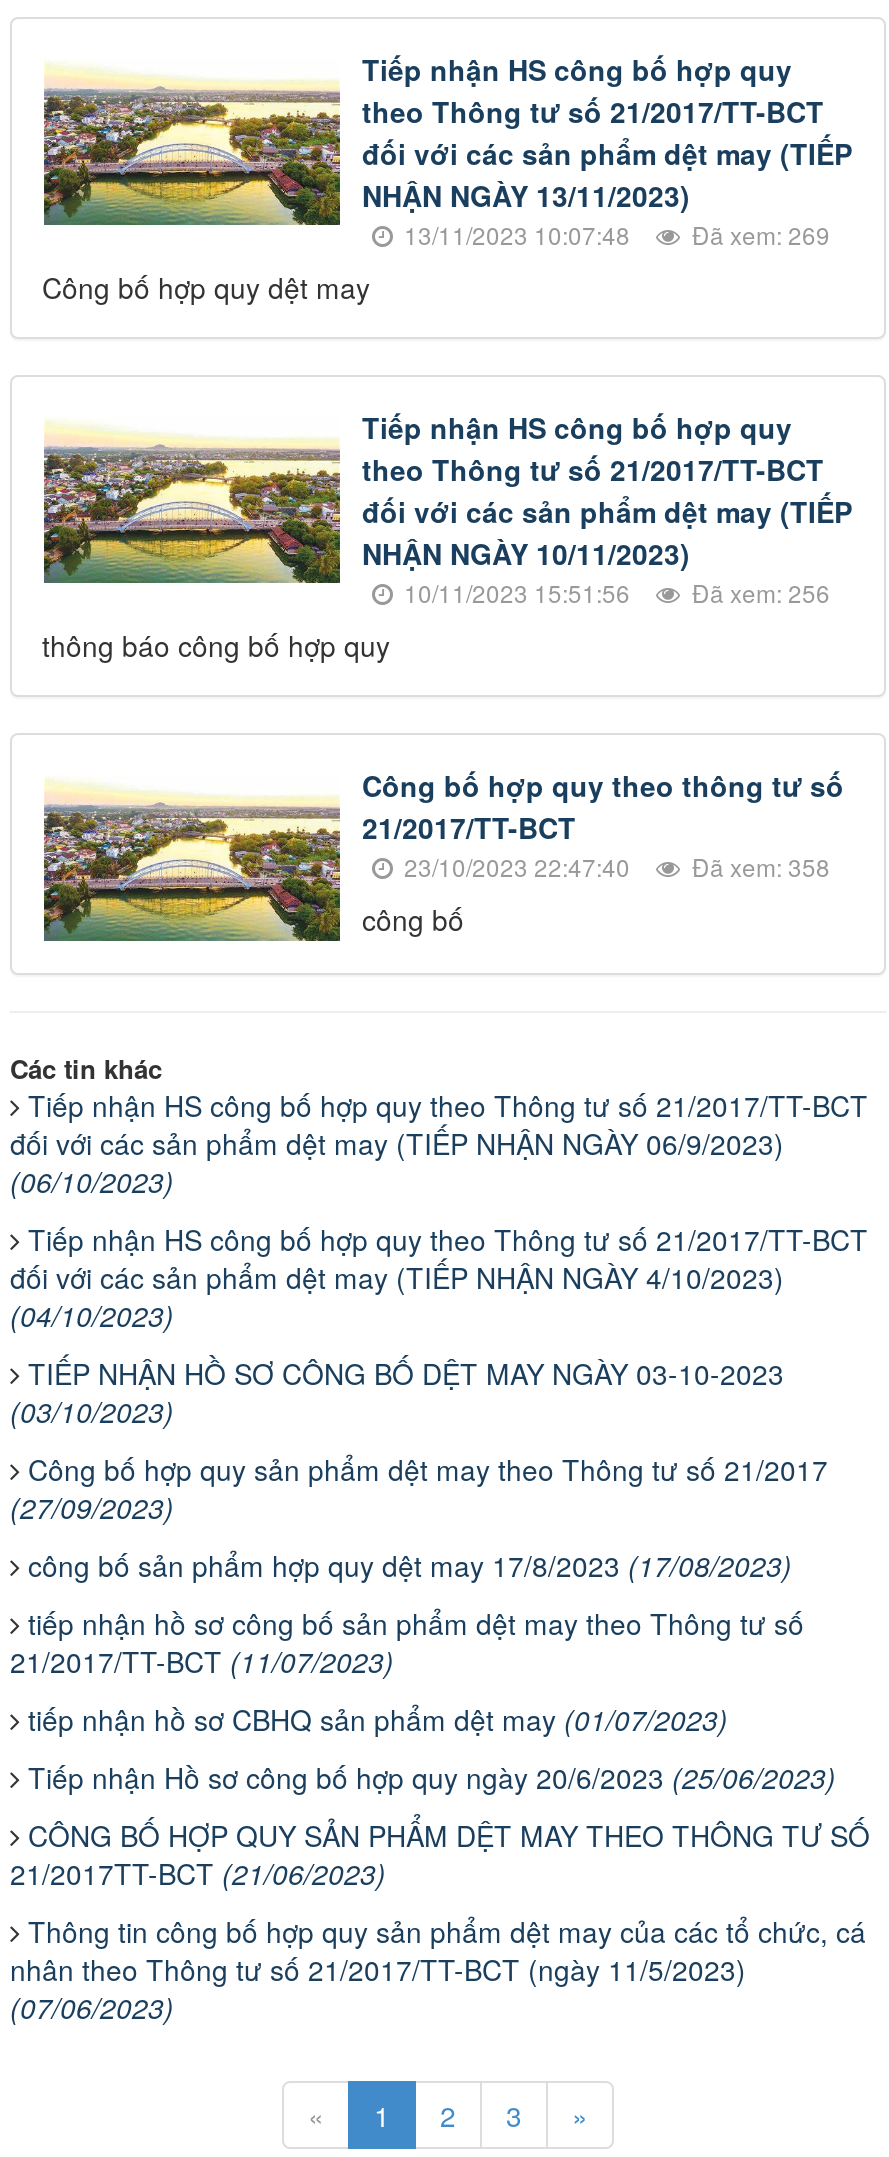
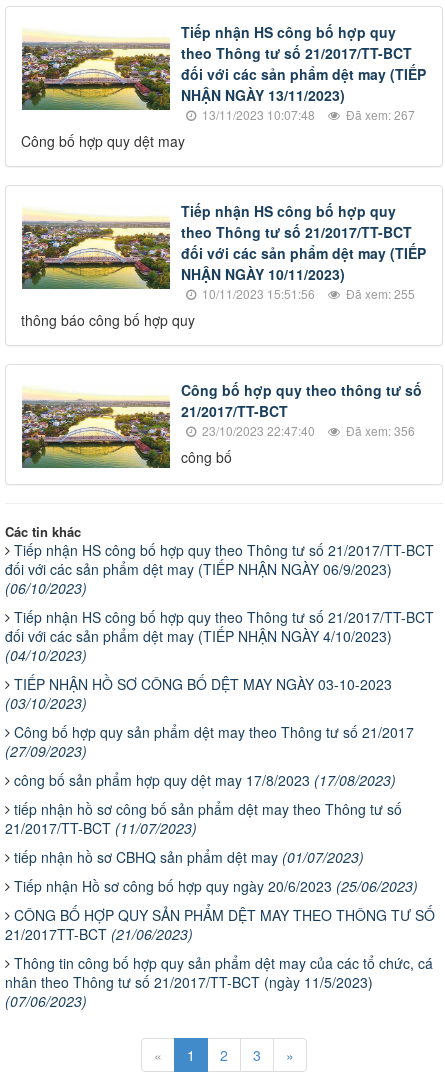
[398,216,830,250] 13/11/2023 10:07:48 Đã xem: 269 -> [199,105,415,122] 13/11/2023 10:07:48 Đã xem: 267
[398,574,830,608] 10/11/2023 15:51:56 Đã xem: 256 -> [199,284,415,301] 10/11/2023 15:51:56 Đã xem: 255
[398,848,830,882] 23/10/2023 22:47:40 Đã xem: 358 -> [199,421,415,438] 23/10/2023 22:47:40 Đã xem: 356

